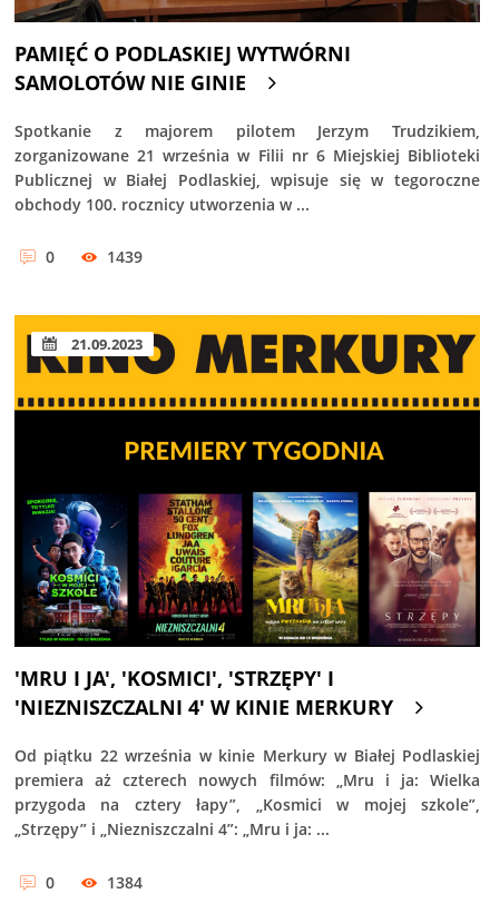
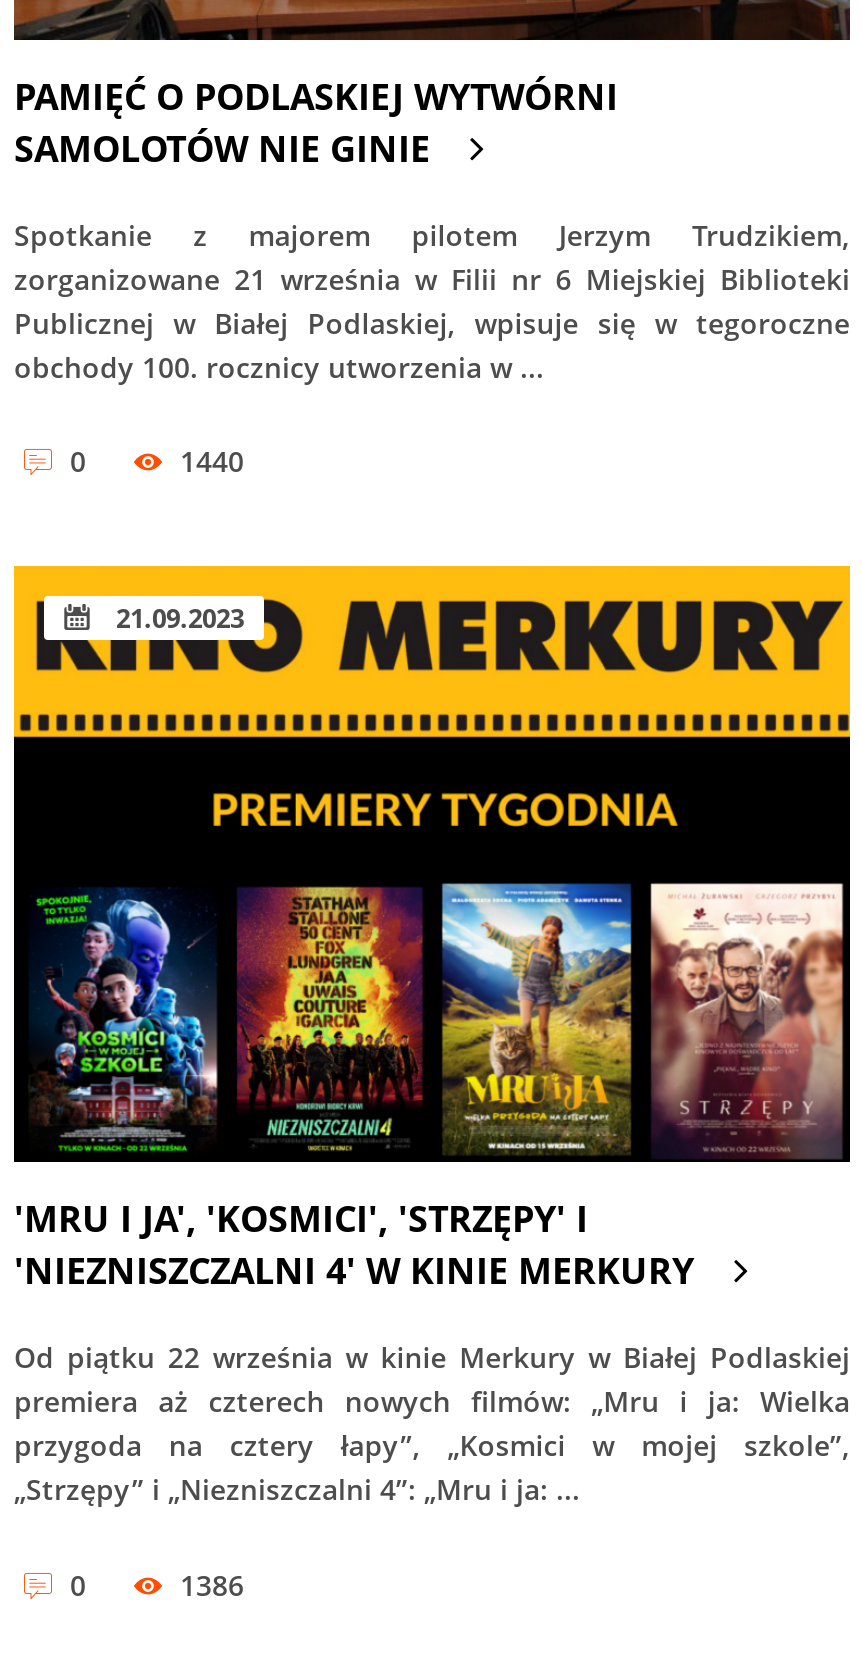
[102,247,143,268] 1439 -> [172,443,244,481] 1440
[102,872,143,893] 1384 -> [172,1567,244,1605] 1386

